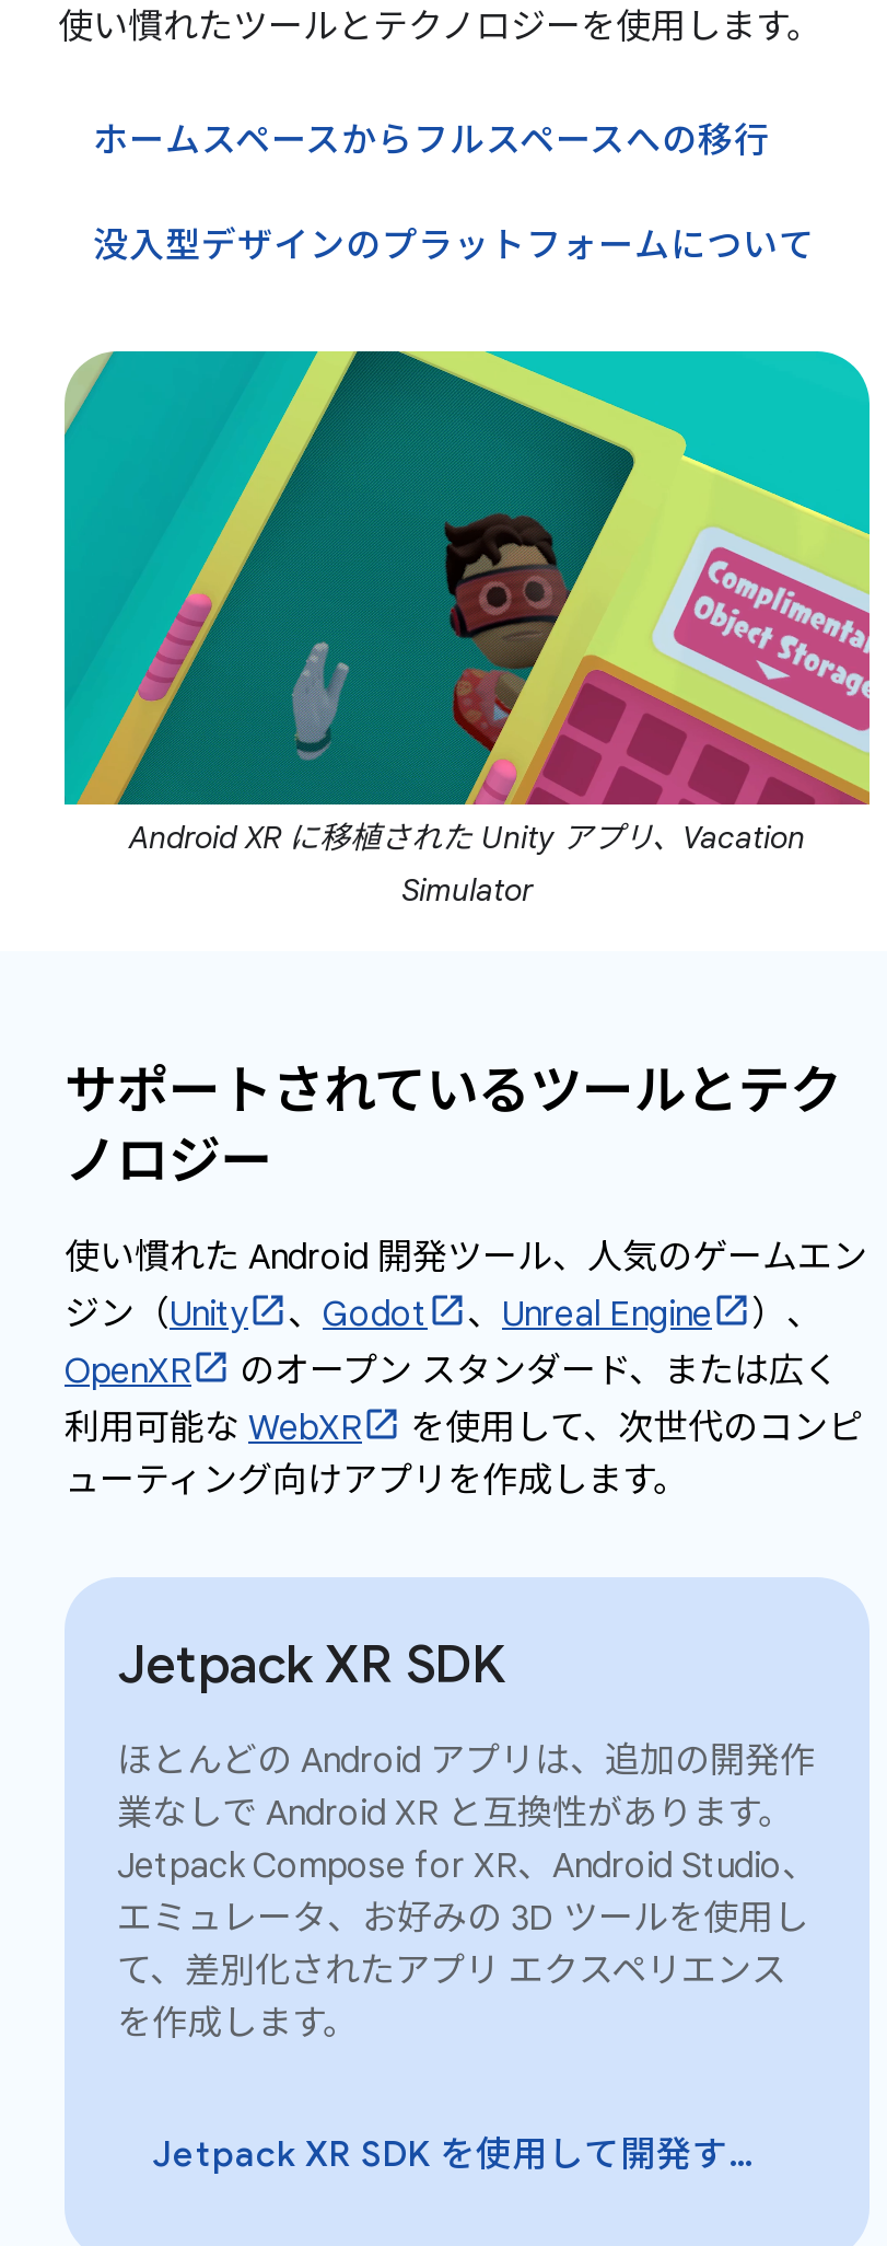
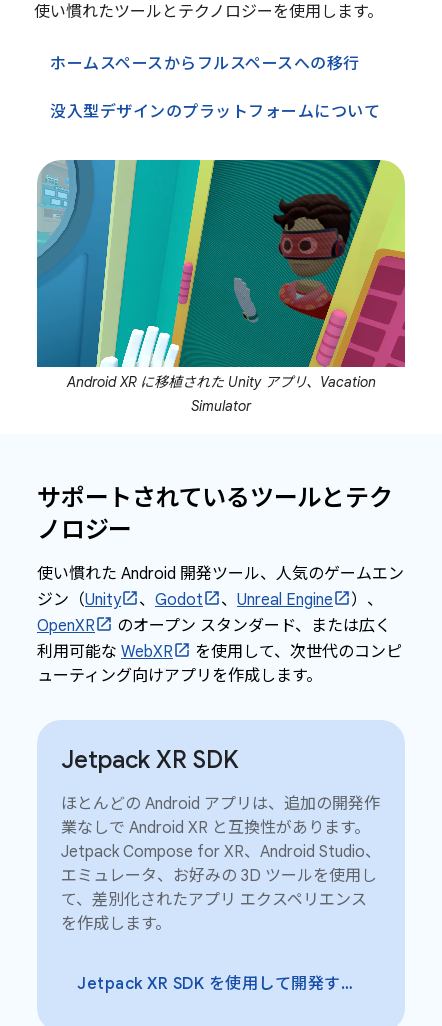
[65,348,872,808] [image] -> [37,159,406,368] [image]

